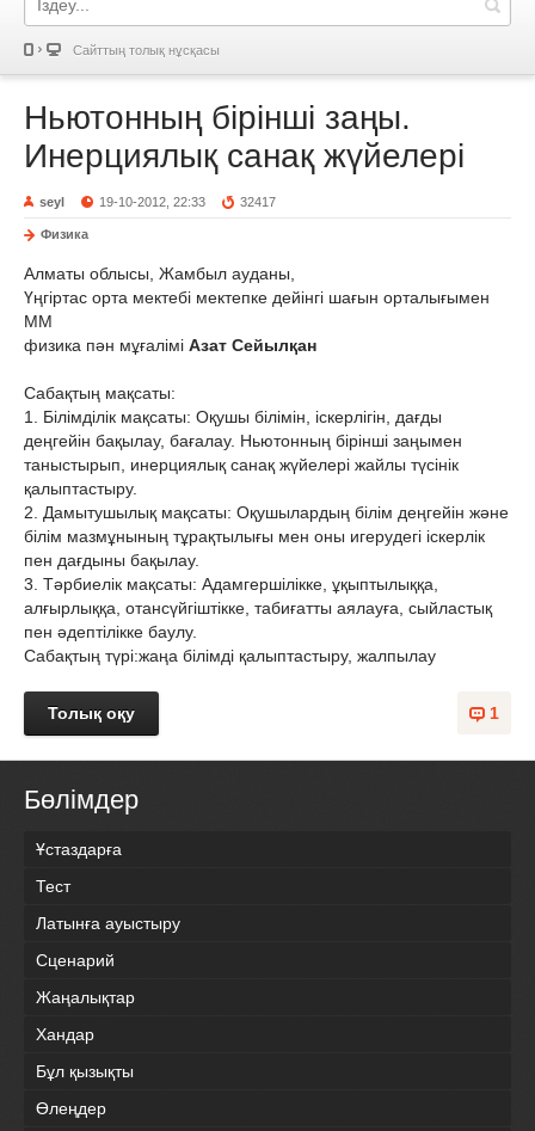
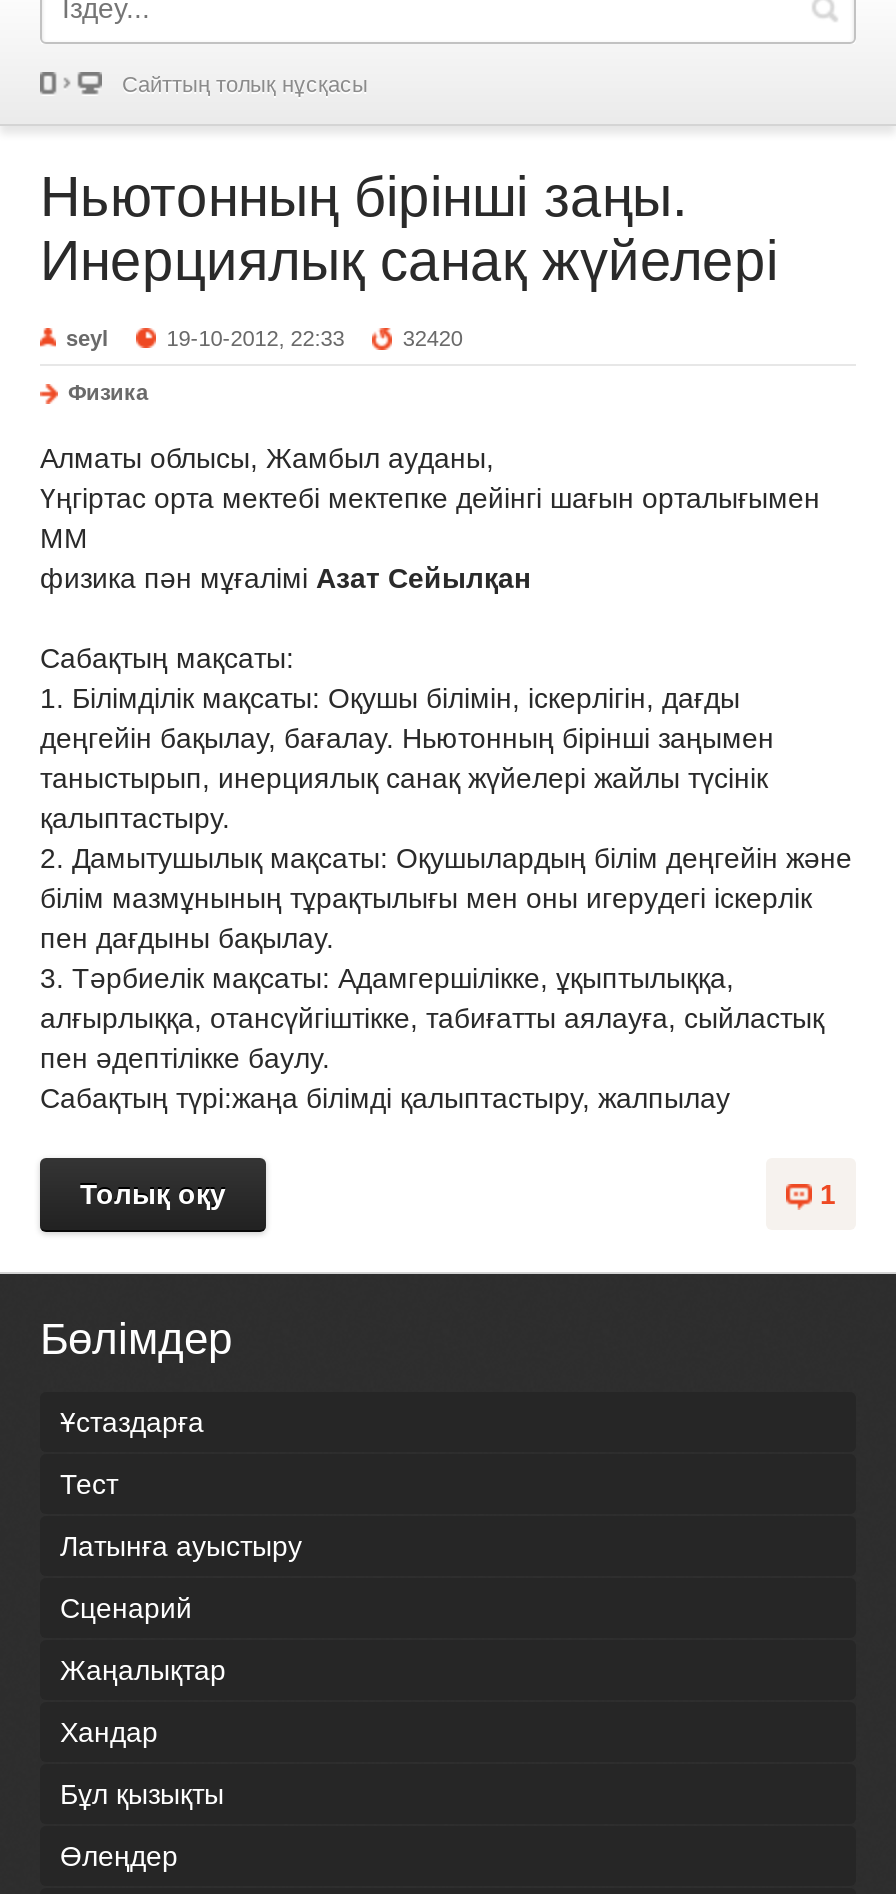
[241,195,276,209] 32417 -> [403,326,463,350] 32420

